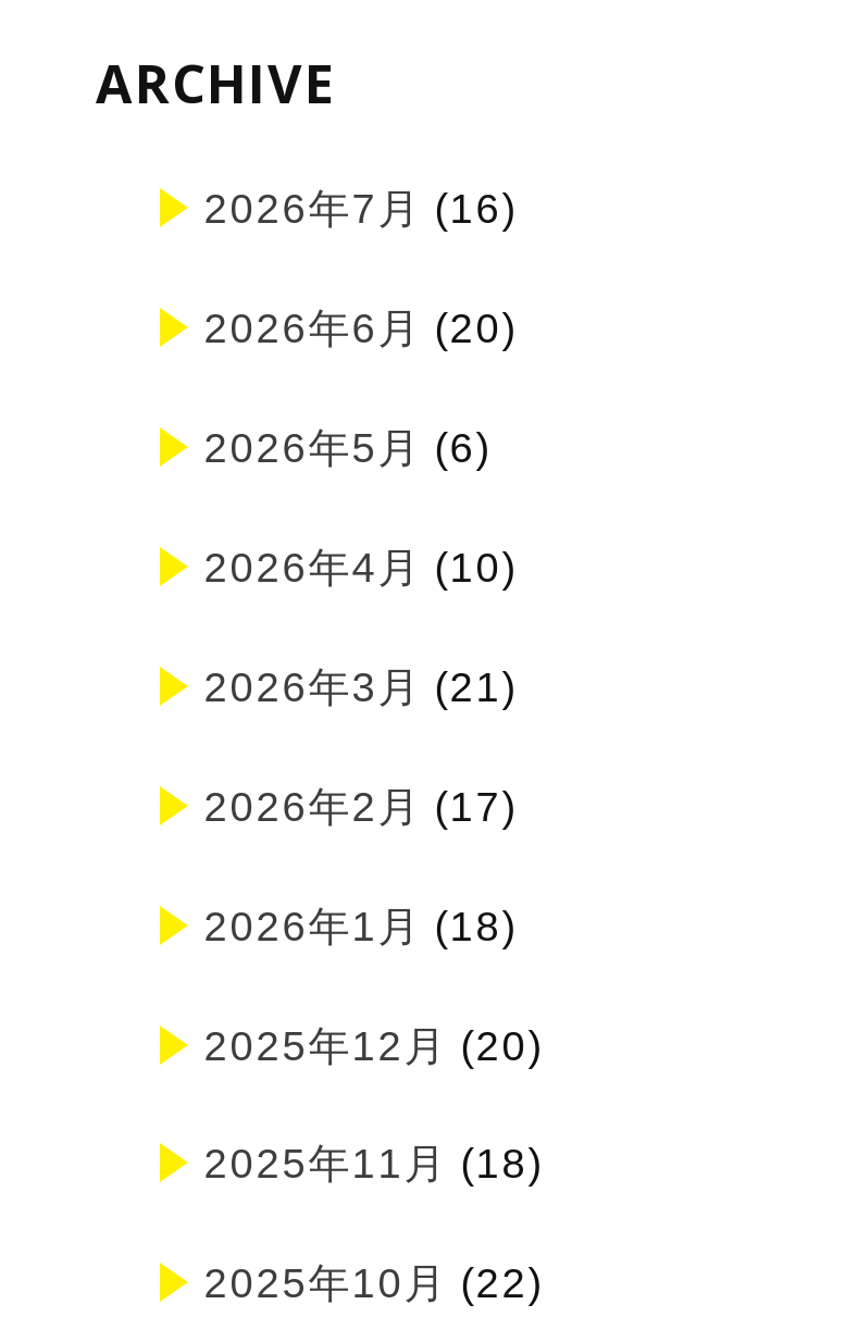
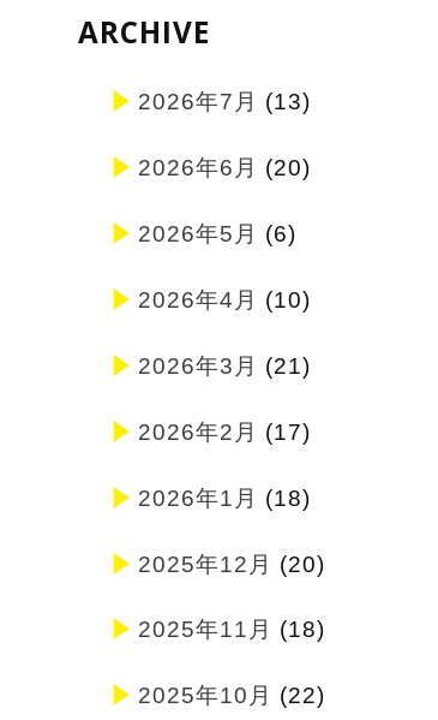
[204,187,517,233] 2026年7月(16) -> [138,90,311,115] 2026年7月(13)

